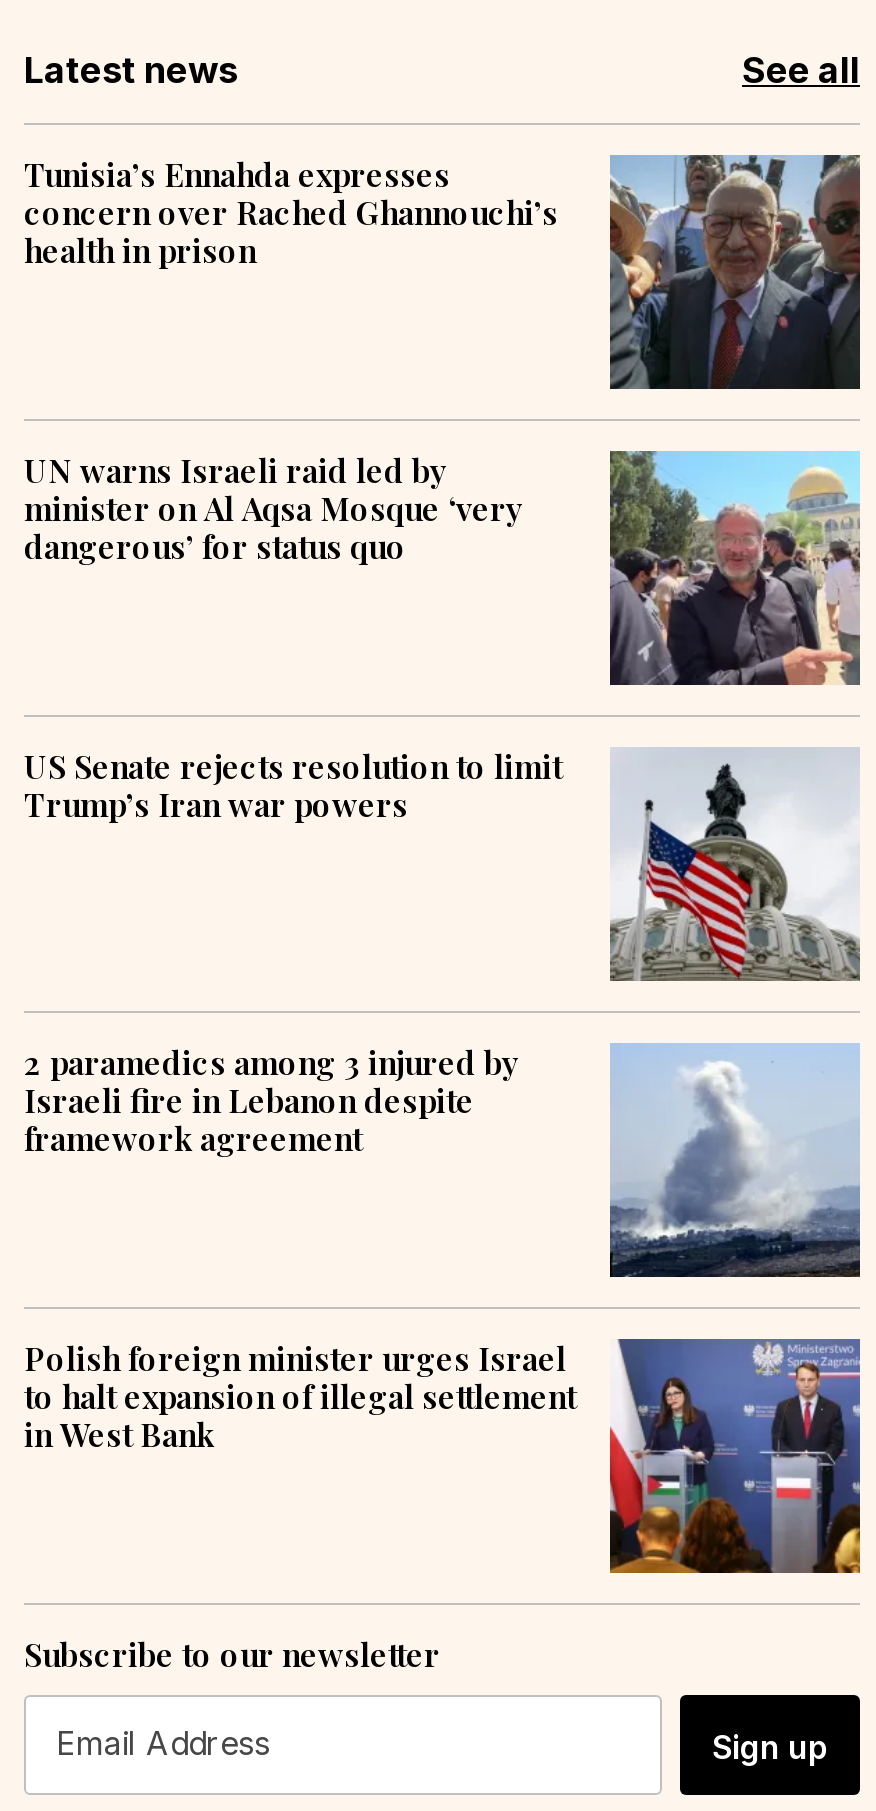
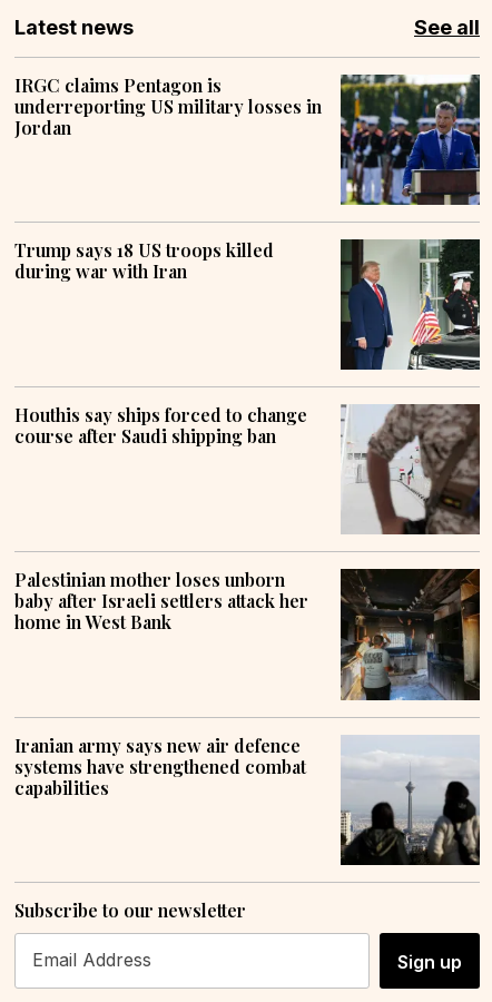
[24,152,860,390] [image] | Tunisia’s Ennahda expresses | concern over Rached Ghannouchi’s | health in prison -> [14,73,480,205] [image] | IRGC claims Pentagon is | underreporting US military losses in | Jordan
[24,449,524,567] UN warns Israeli raid led by | minister on Al Aqsa Mosque ‘very | dangerous’ for status quo -> [14,239,274,283] Trump says 18 US troops killed | during war with Iran
[610,450,860,688] [image] -> [340,238,481,371] [image]
[24,745,860,982] [image] | US Senate rejects resolution to limit | Trump’s Iran war powers -> [14,403,481,534] [image] | Houthis say ships forced to change | course after Saudi shipping ban
[24,1041,520,1159] 2 paramedics among 3 injured by | Israeli fire in Lebanon despite | framework agreement -> [14,568,308,634] Palestinian mother loses unborn | baby after Israeli settlers attack her | home in West Bank
[610,1042,862,1278] [image] -> [340,568,481,701] [image]
[24,1337,862,1574] [image] | Polish foreign minister urges Israel | to halt expansion of illegal settlement | in West Bank -> [14,733,481,866] [image] | Iranian army says new air defence | systems have strengthened combat | capabilities

